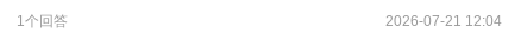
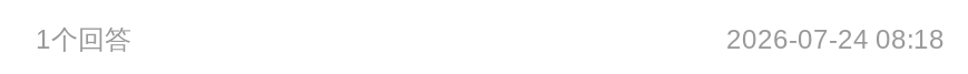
[385,13,502,29] 2026-07-21 12:04 -> [726,24,945,55] 2026-07-24 08:18

